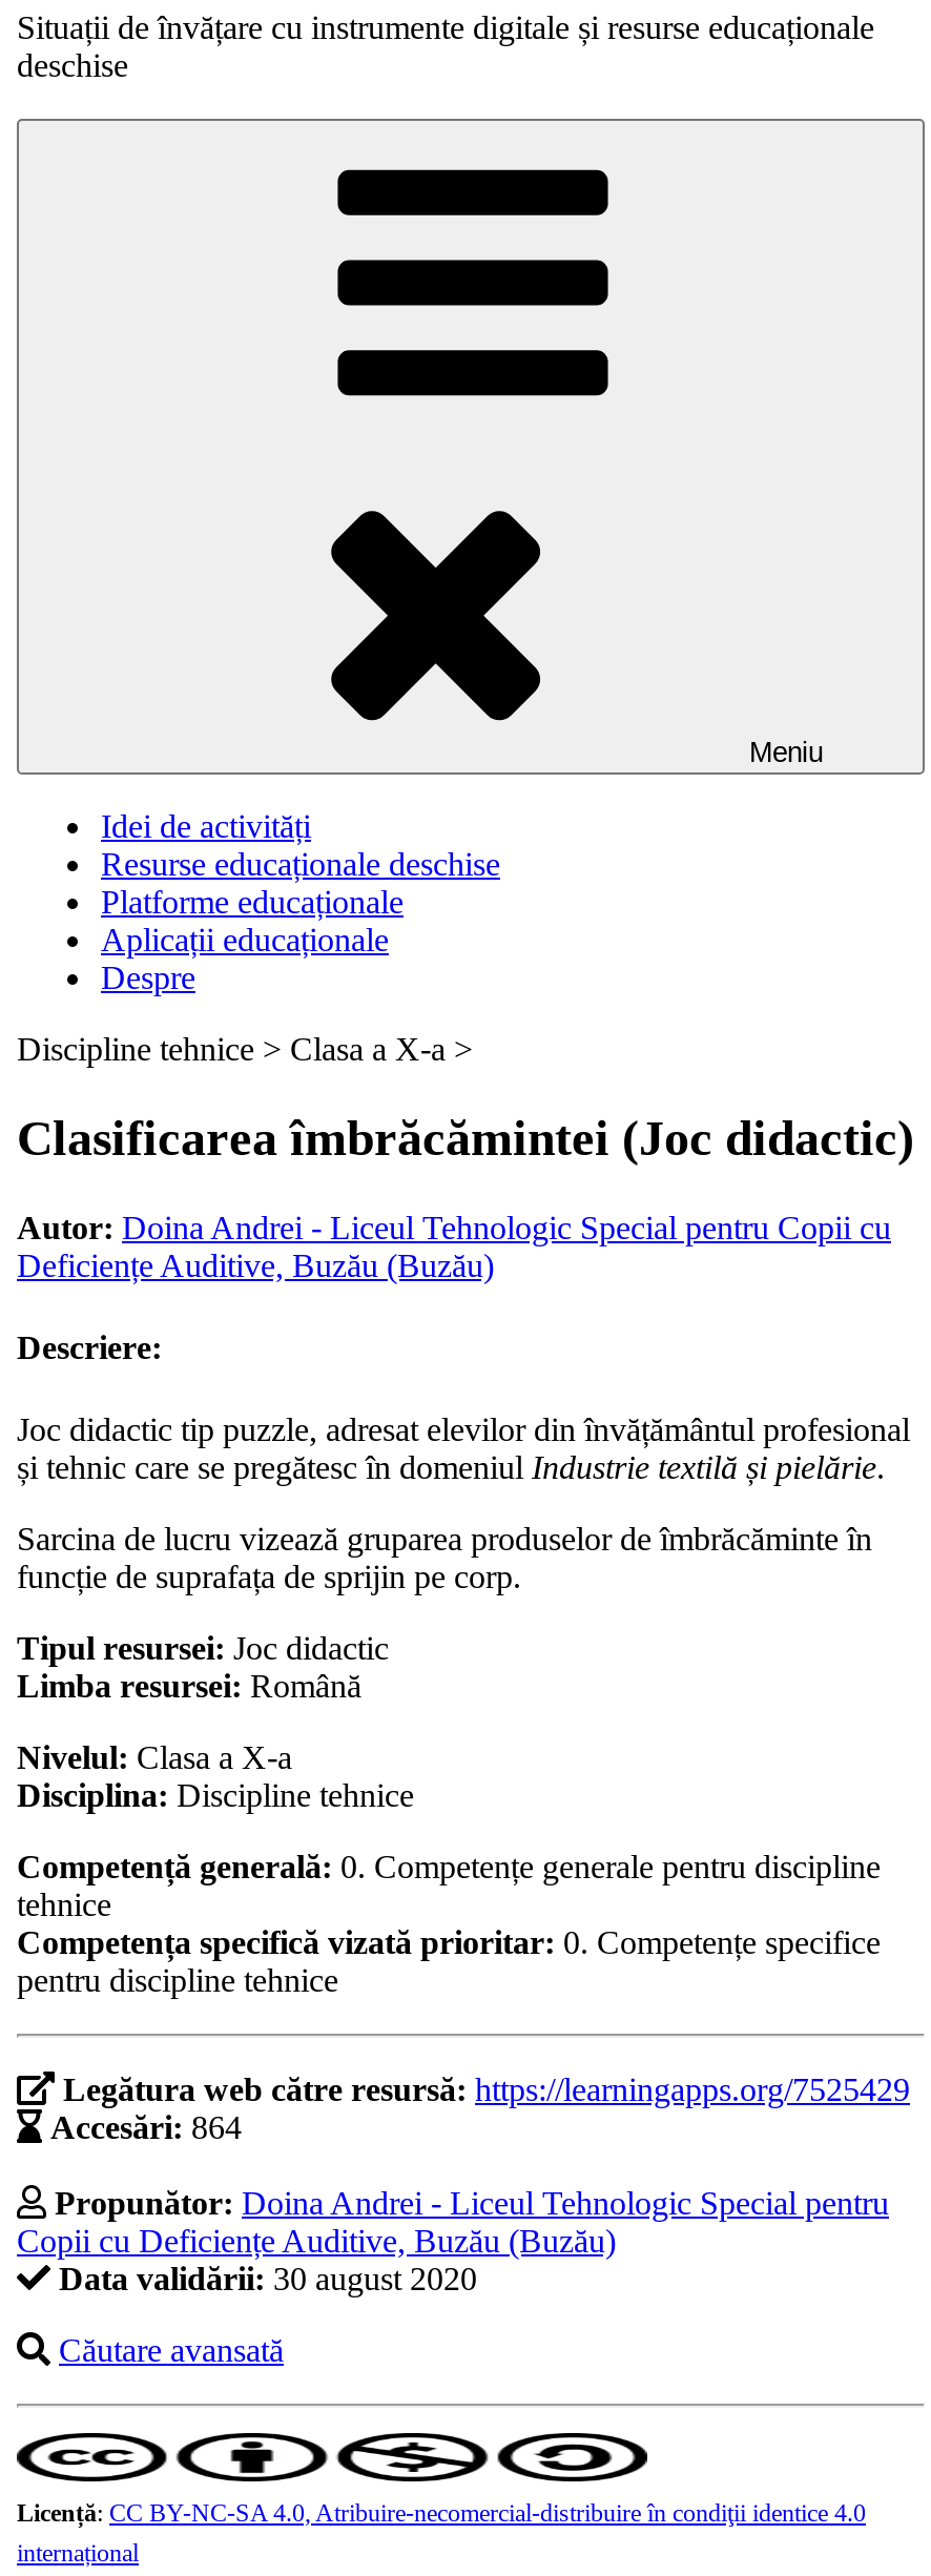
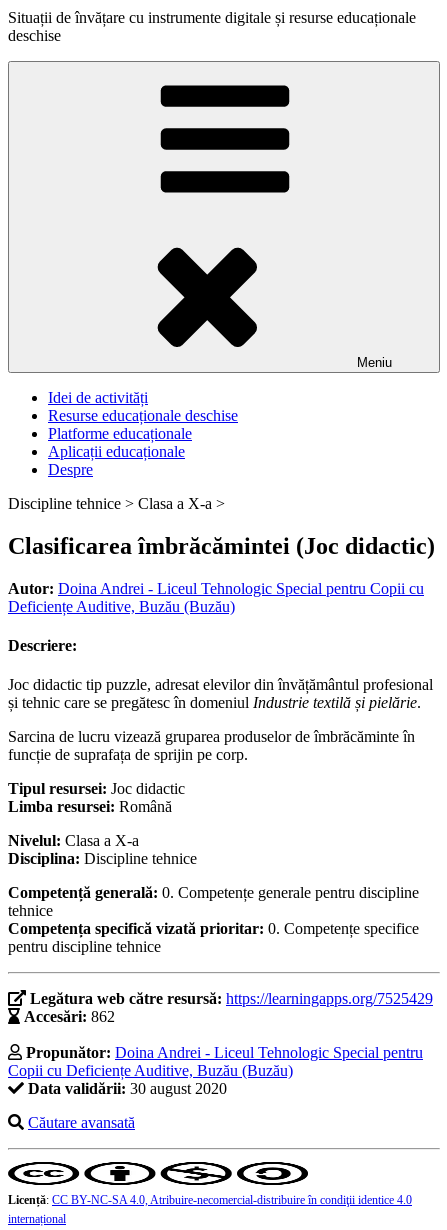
[50,2110,242,2146] Accesări: 864 -> [24,1008,115,1025] Accesări: 862

